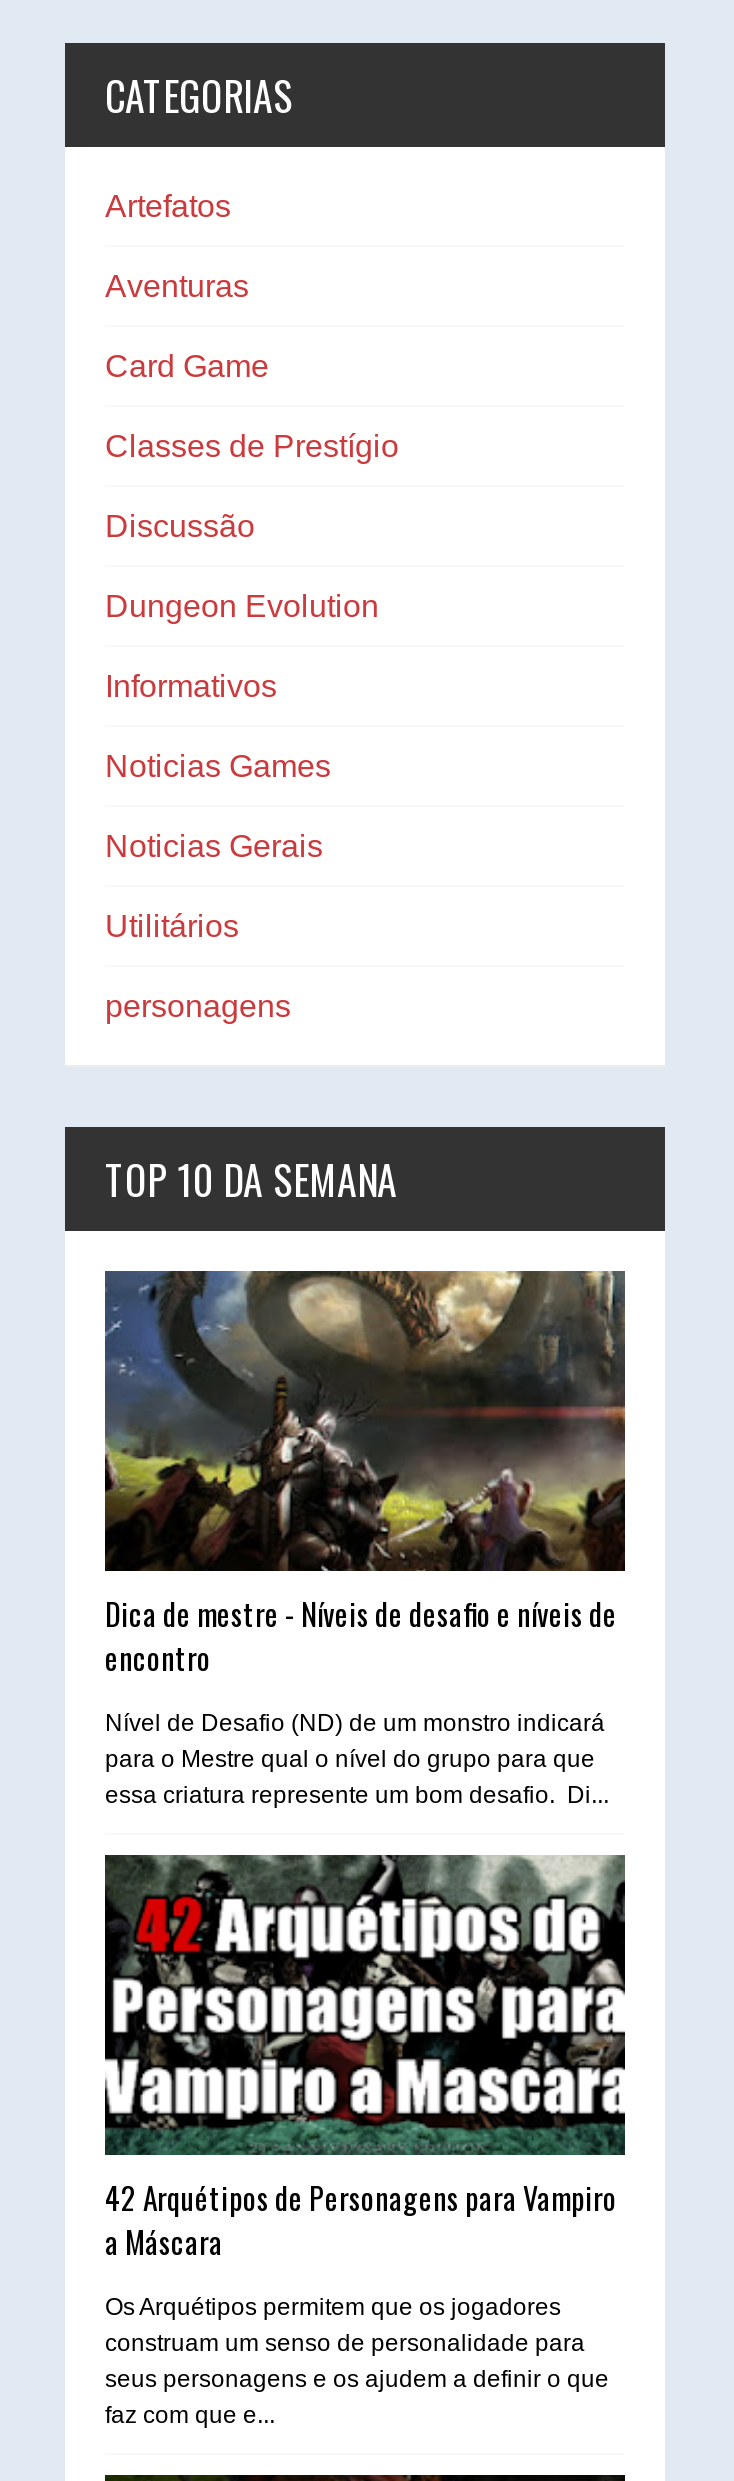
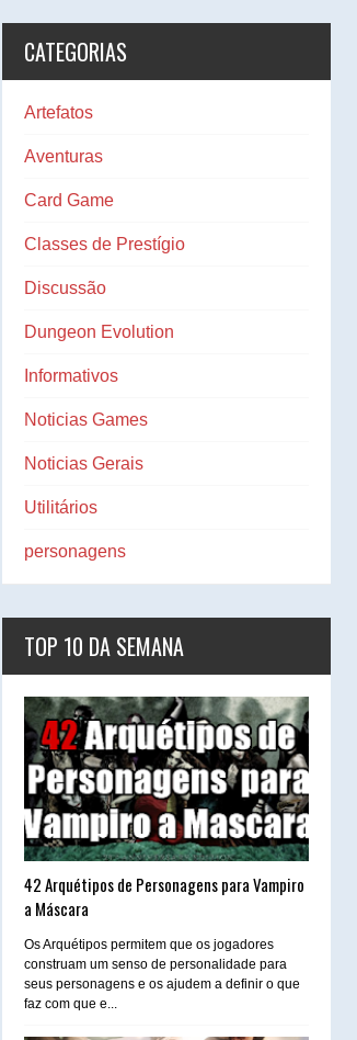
[103,1269,627,1809] [image] | Dica de mestre - Níveis de desafio e níveis de | encontro | Nível de Desafio (ND) de um monstro indicará | para o Mestre qual o nível do grupo para que | essa criatura represente um bom desafio. Di... -> none

